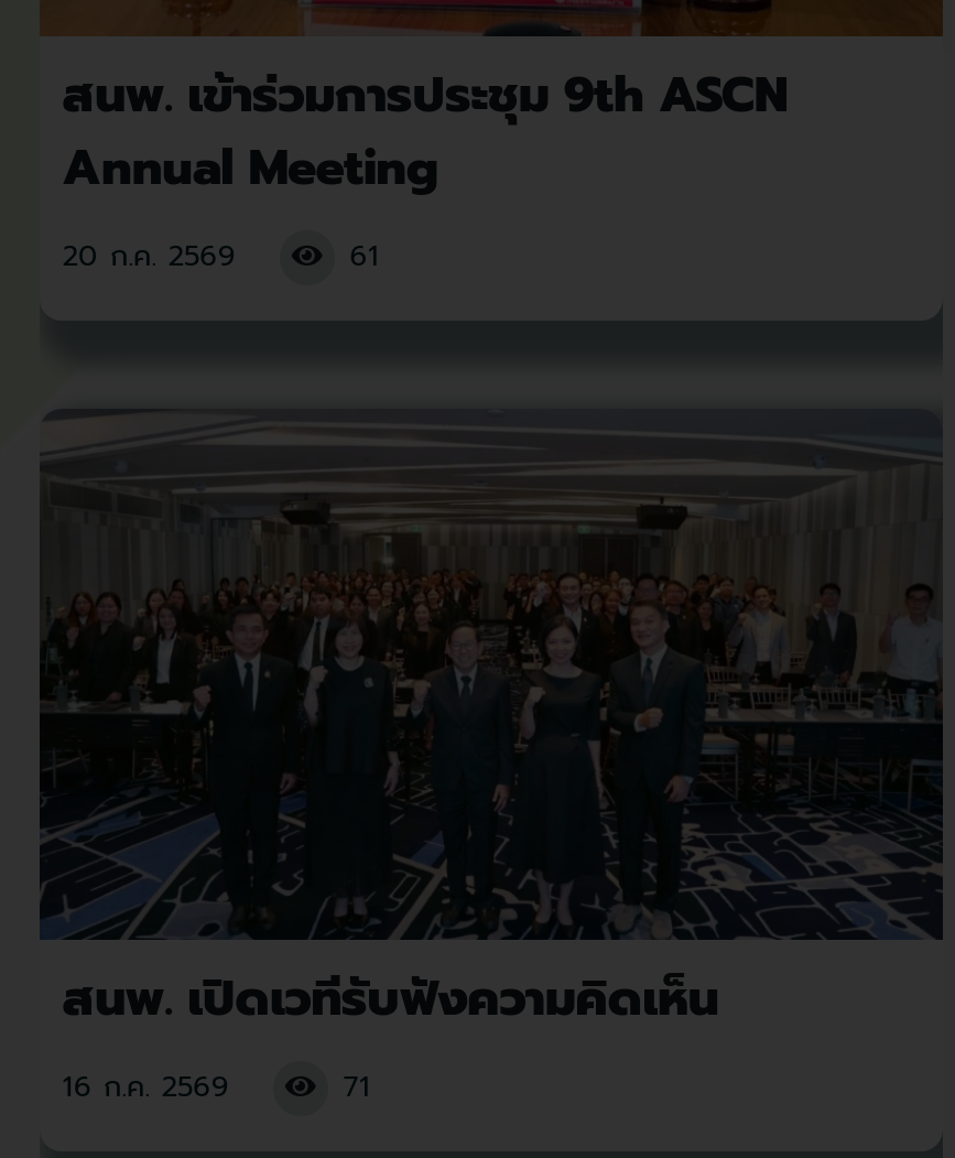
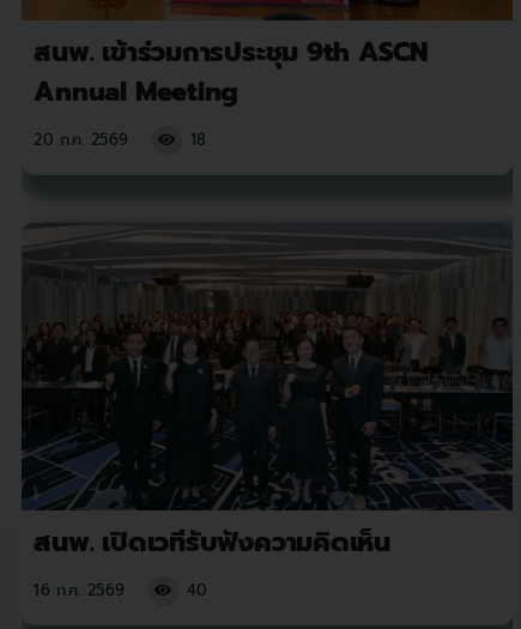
[350,235,380,277] 61 -> [190,128,206,151] 18
[343,1065,371,1107] 71 -> [187,579,208,602] 40

